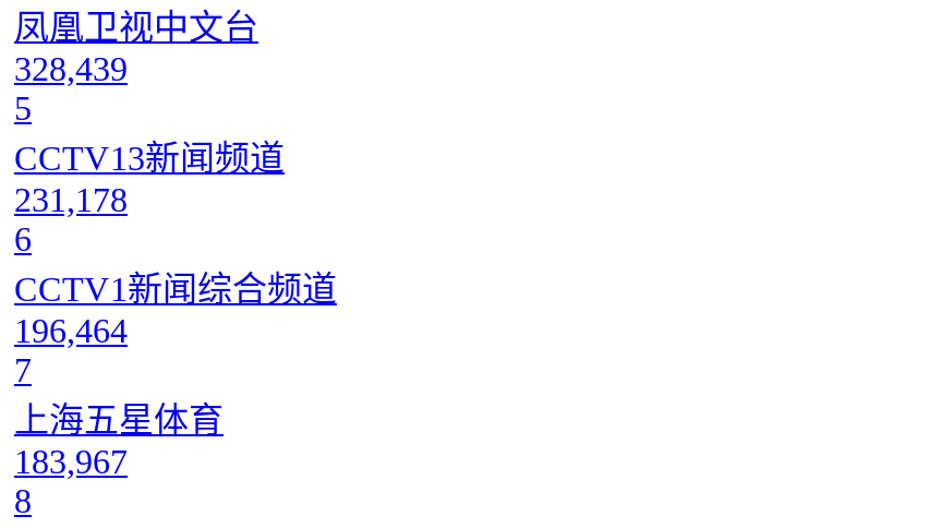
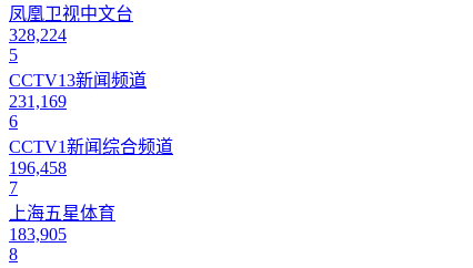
[14,50,128,87] 328,439 -> [9,25,67,44] 328,224
[14,181,128,218] 231,178 -> [9,92,67,111] 231,169
[14,312,128,349] 196,464 -> [9,158,67,177] 196,458
[14,443,128,480] 183,967 -> [9,225,67,244] 183,905

